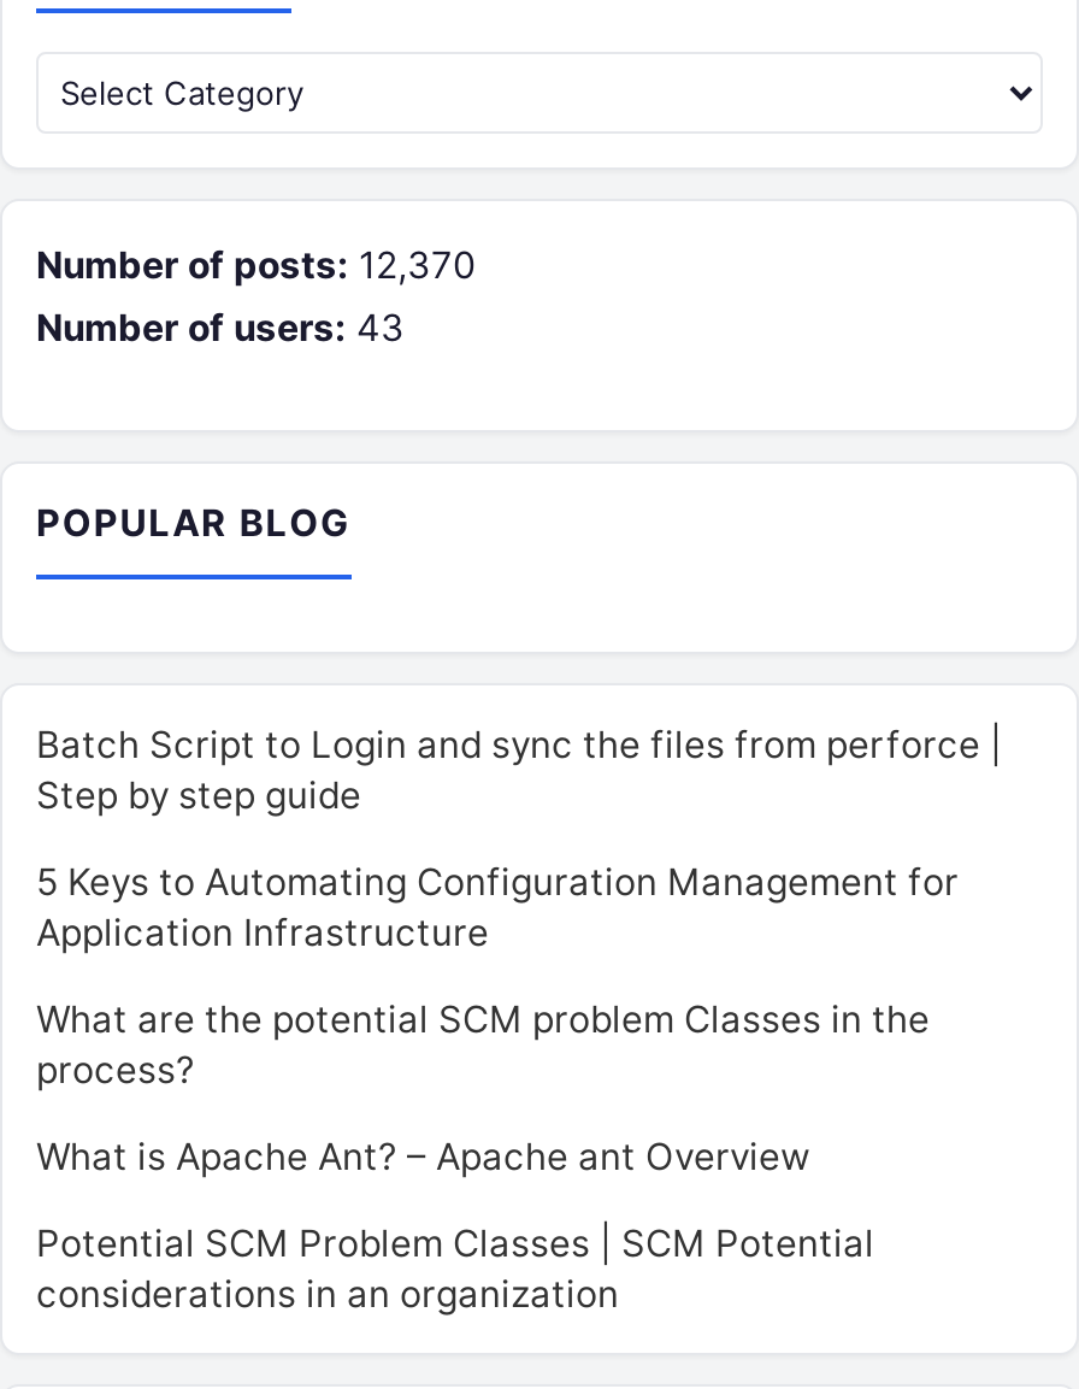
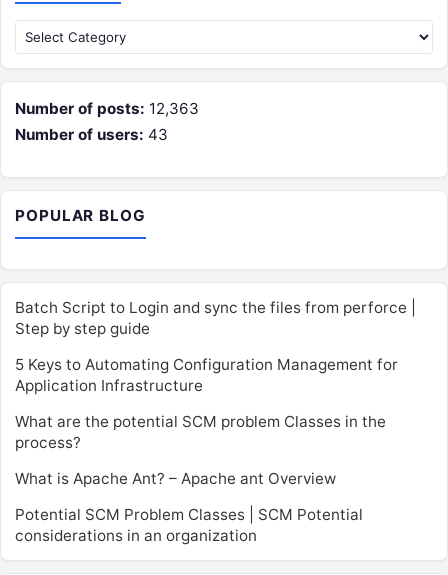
[36,242,477,288] Number of posts: 12,370 -> [15,99,199,118] Number of posts: 12,363

